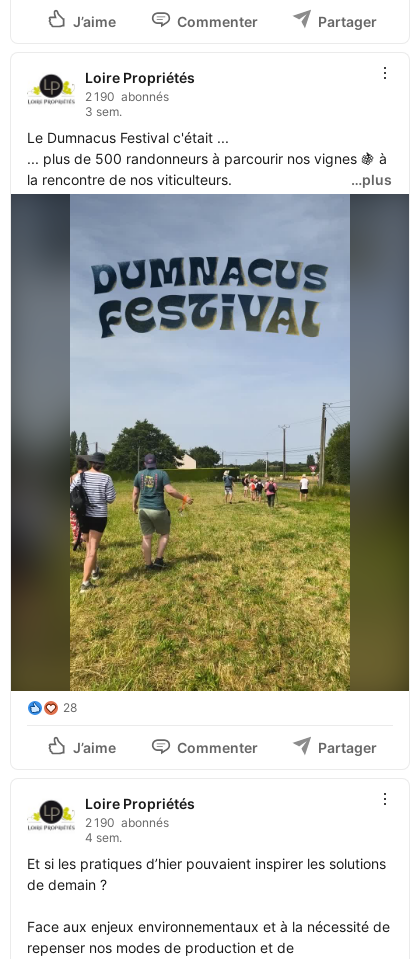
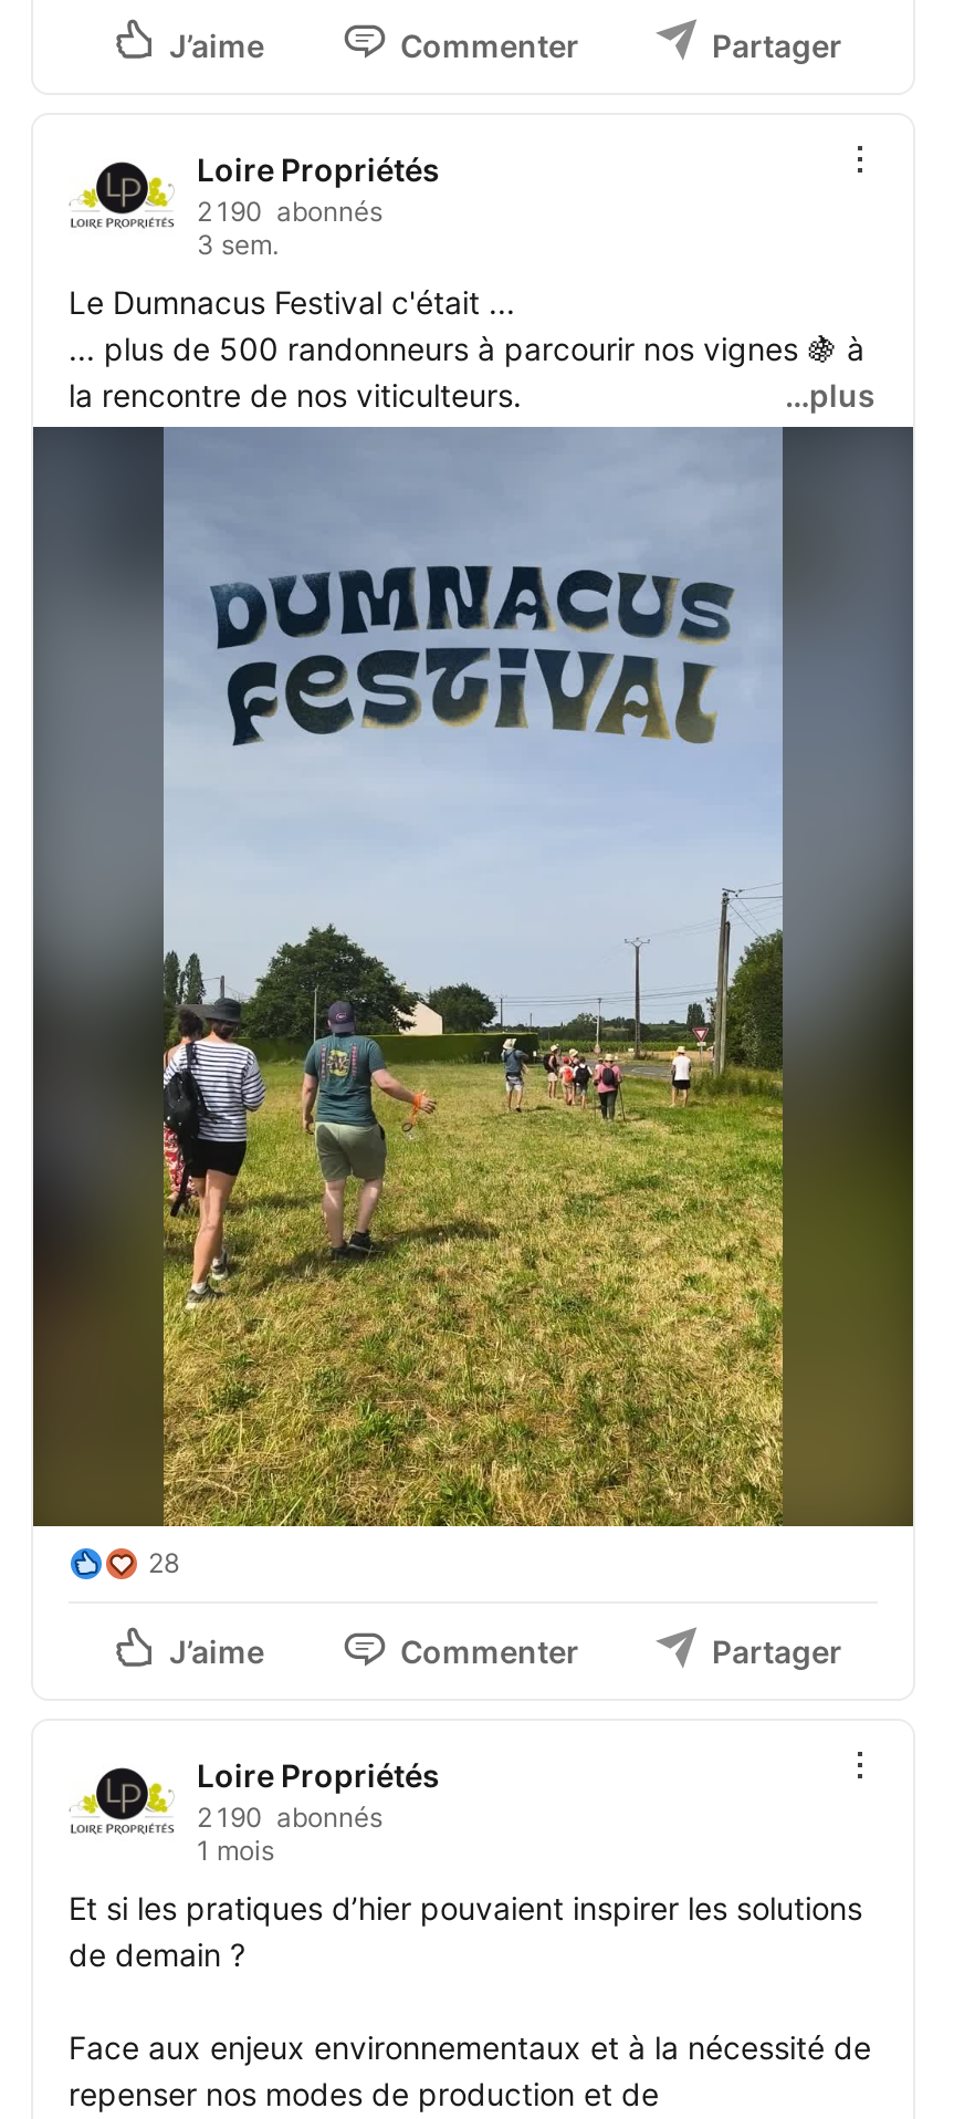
[85,830,122,845] 4 sem. -> [197,1834,274,1867] 1 mois

